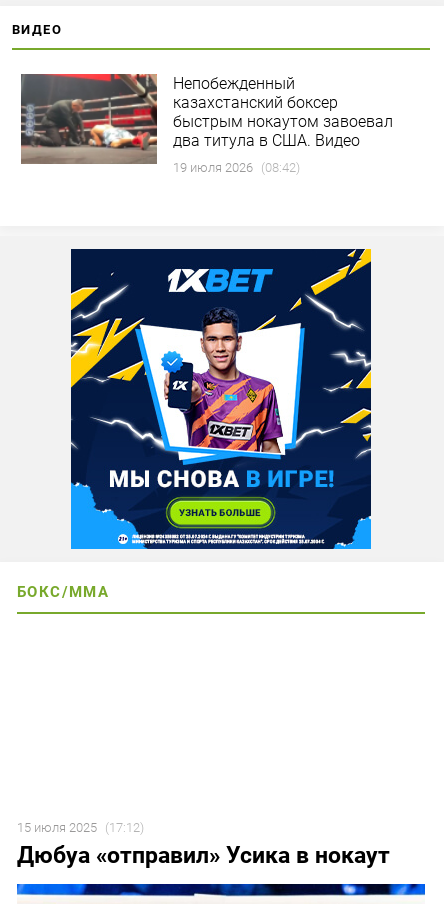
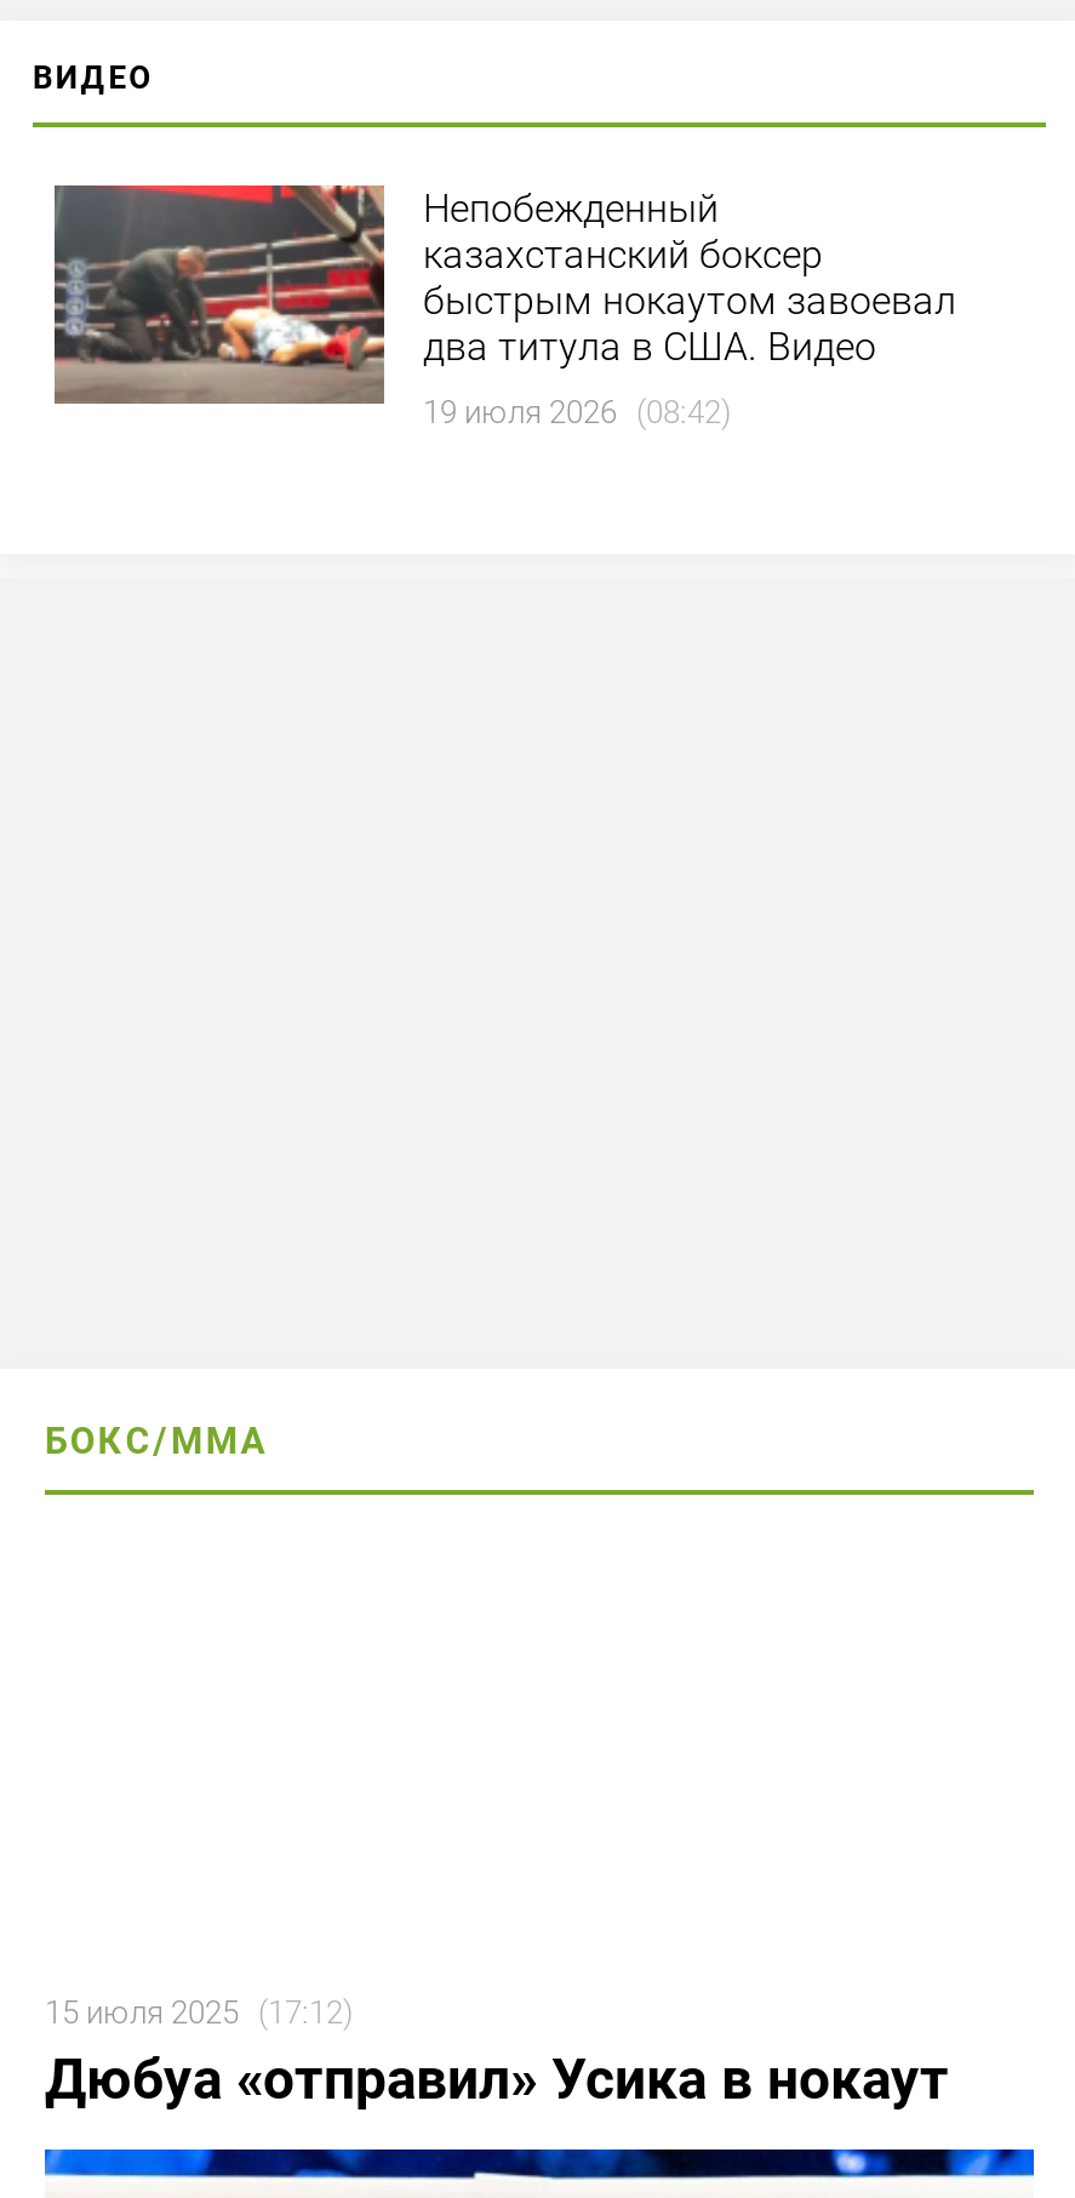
[70,248,372,550] [image] -> none

